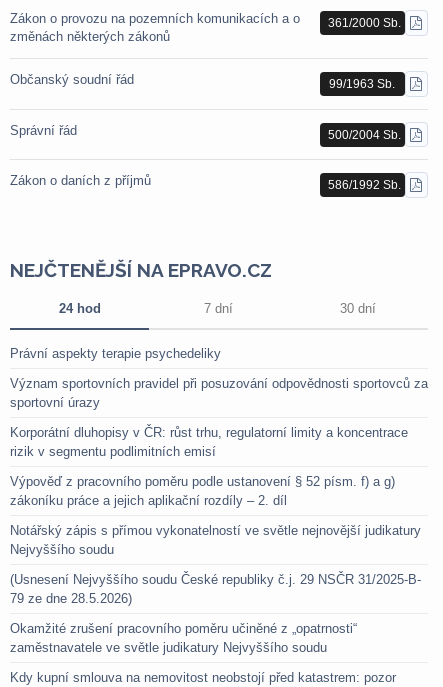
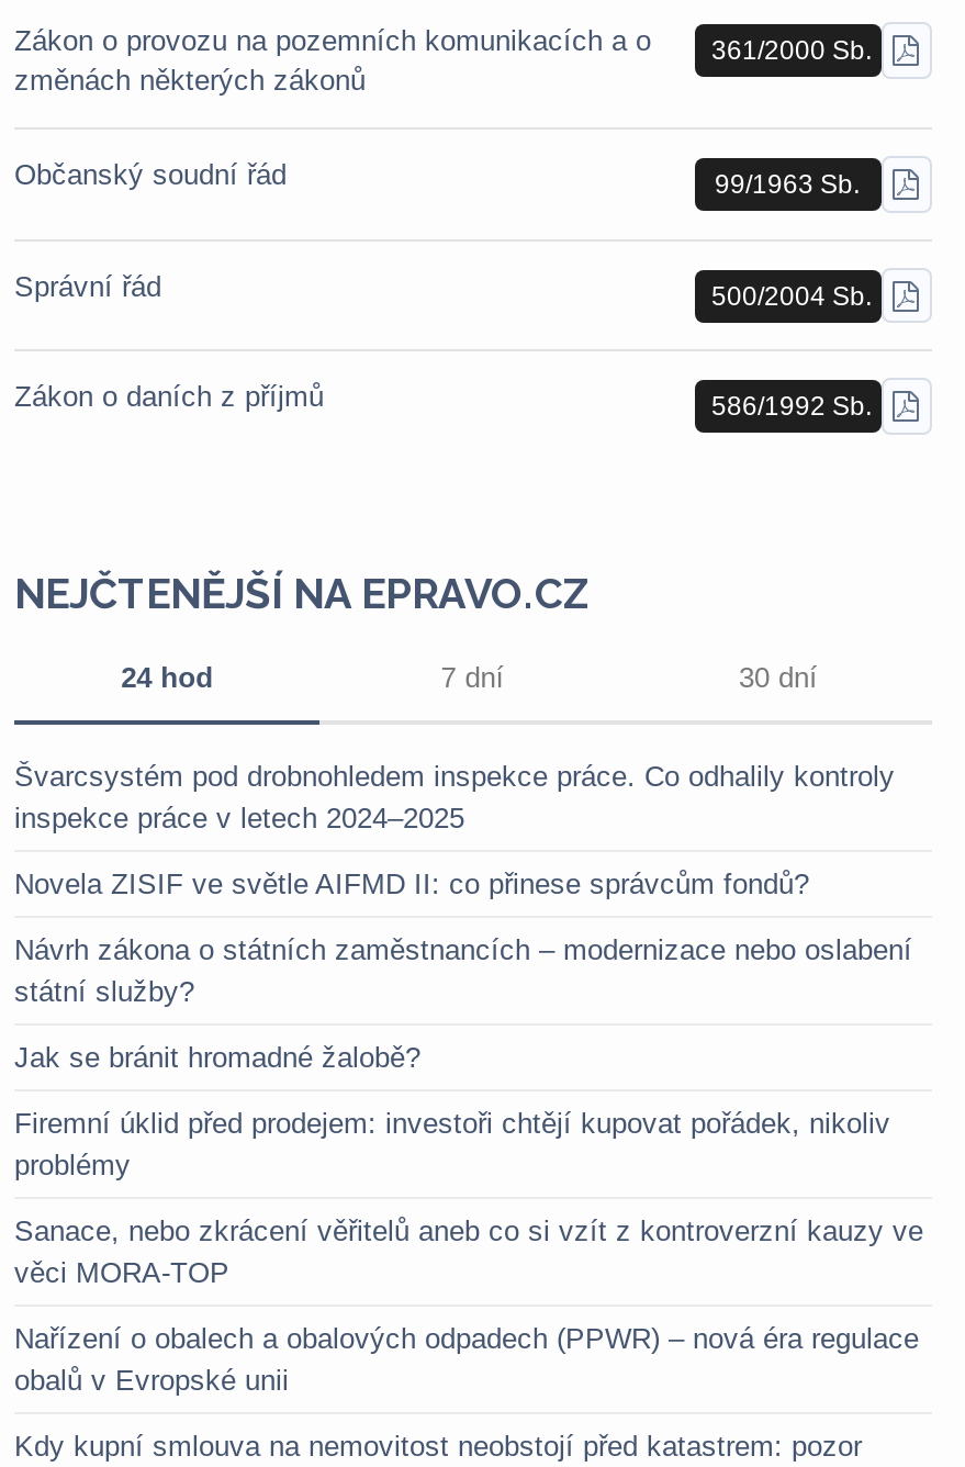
[10,346,221,361] Právní aspekty terapie psychedeliky -> [14,760,895,834] Švarcsystém pod drobnohledem inspekce práce. Co odhalily kontroly | inspekce práce v letech 2024–2025
[10,376,428,410] Význam sportovních pravidel při posuzování odpovědnosti sportovců za | sportovní úrazy -> [14,867,809,900] Novela ZISIF ve světle AIFMD II: co přinese správcům fondů?
[10,425,408,459] Korporátní dluhopisy v ČR: růst trhu, regulatorní limity a koncentrace | rizik v segmentu podlimitních emisí -> [14,933,912,1008] Návrh zákona o státních zaměstnancích – modernizace nebo oslabení | státní služby?
[10,474,395,508] Výpověď z pracovního poměru podle ustanovení § 52 písm. f) a g) | zákoníku práce a jejich aplikační rozdíly – 2. díl -> [14,1041,420,1074] Jak se bránit hromadné žalobě?
[10,523,421,557] Notářský zápis s přímou vykonatelností ve světle nejnovější judikatury | Nejvyššího soudu -> [14,1107,890,1181] Firemní úklid před prodejem: investoři chtějí kupovat pořádek, nikoliv | problémy
[10,572,421,606] (Usnesení Nejvyššího soudu České republiky č.j. 29 NSČR 31/2025-B- | 79 ze dne 28.5.2026) -> [14,1214,923,1289] Sanace, nebo zkrácení věřitelů aneb co si vzít z kontroverzní kauzy ve | věci MORA-TOP
[10,621,357,655] Okamžité zrušení pracovního poměru učiněné z „opatrnosti“ | zaměstnavatele ve světle judikatury Nejvyššího soudu -> [14,1322,919,1397] Nařízení o obalech a obalových odpadech (PPWR) – nová éra regulace | obalů v Evropské unii

